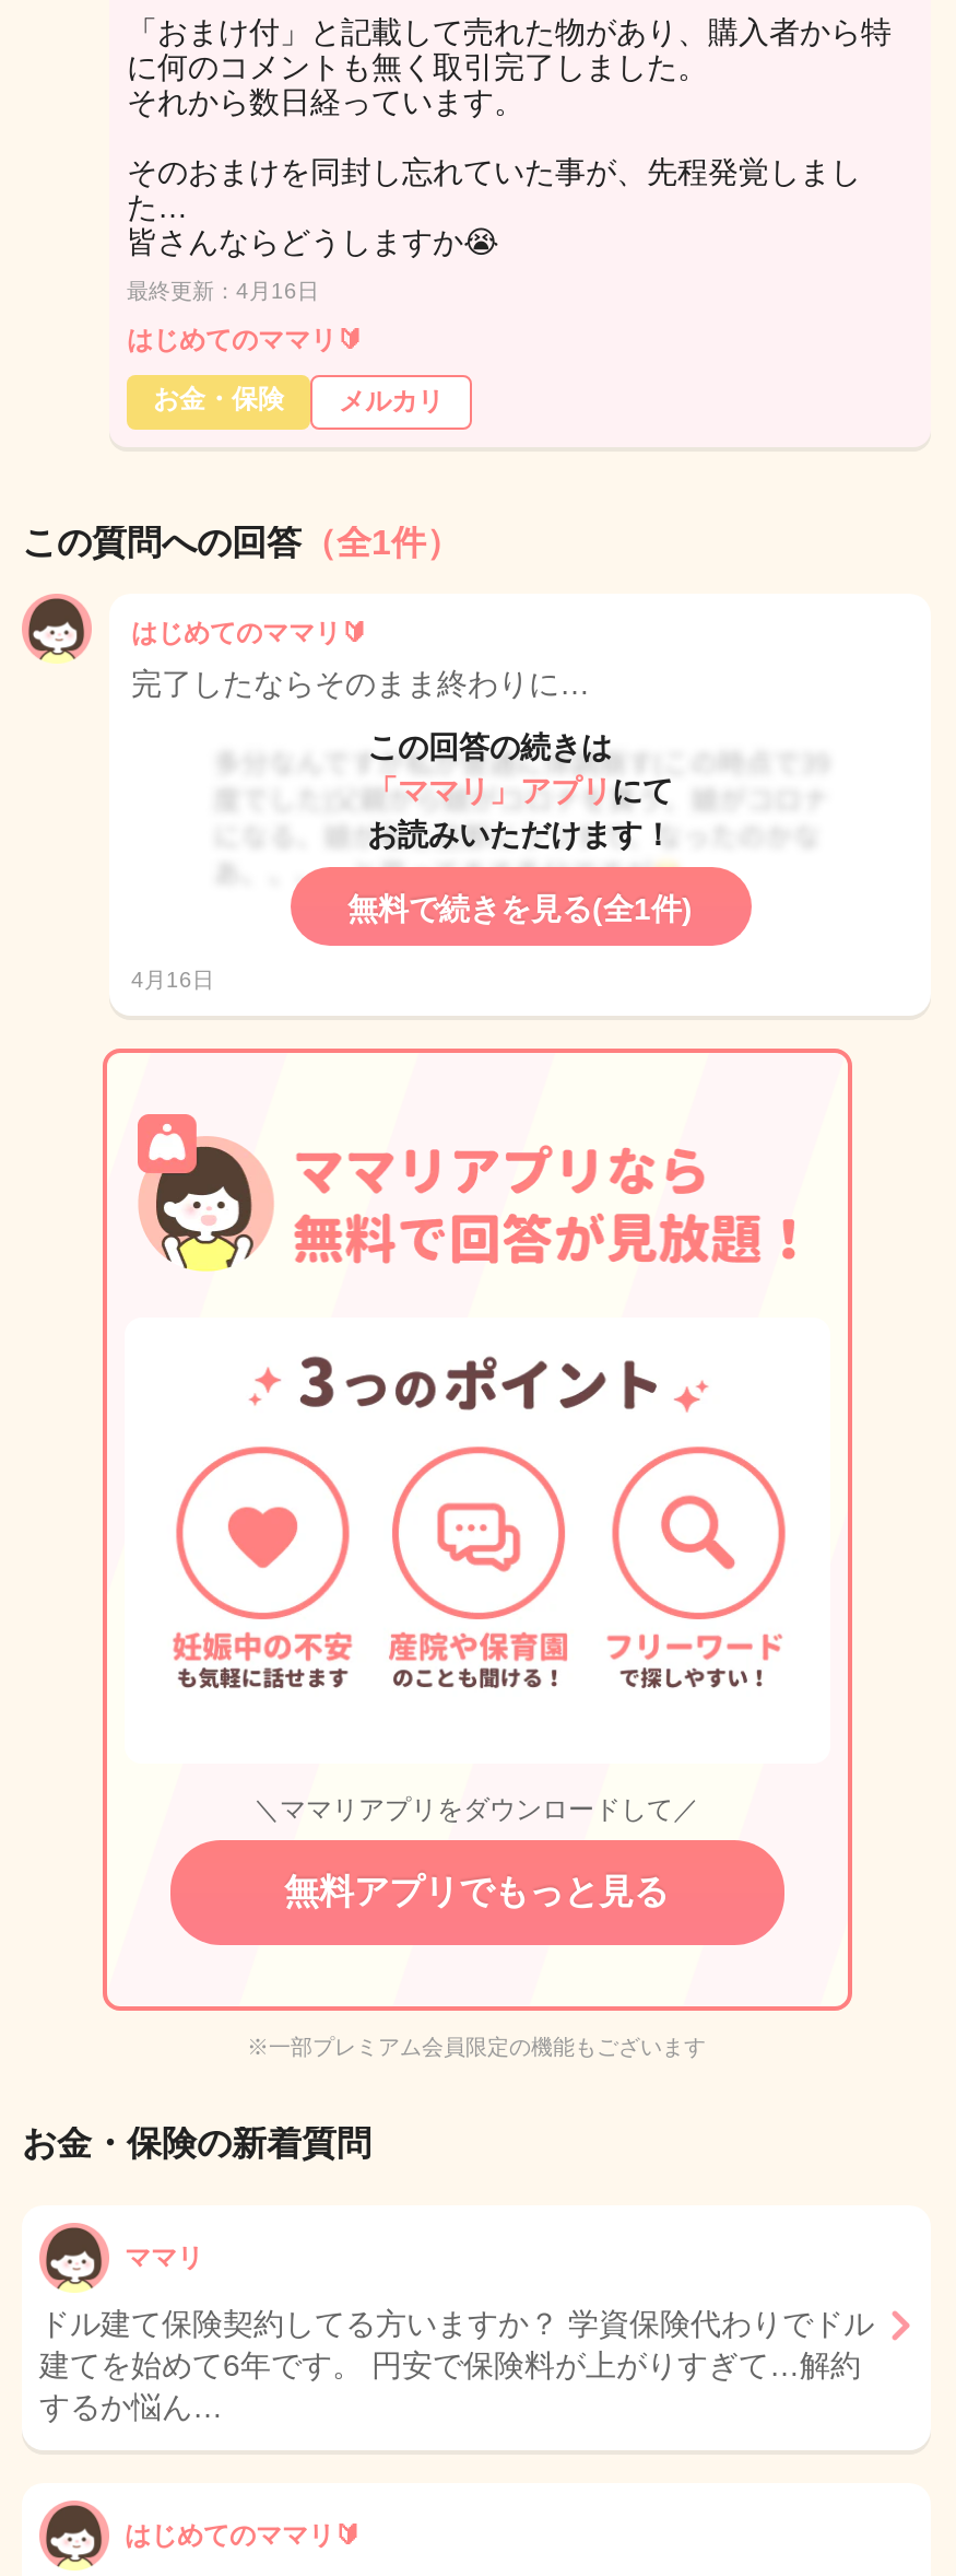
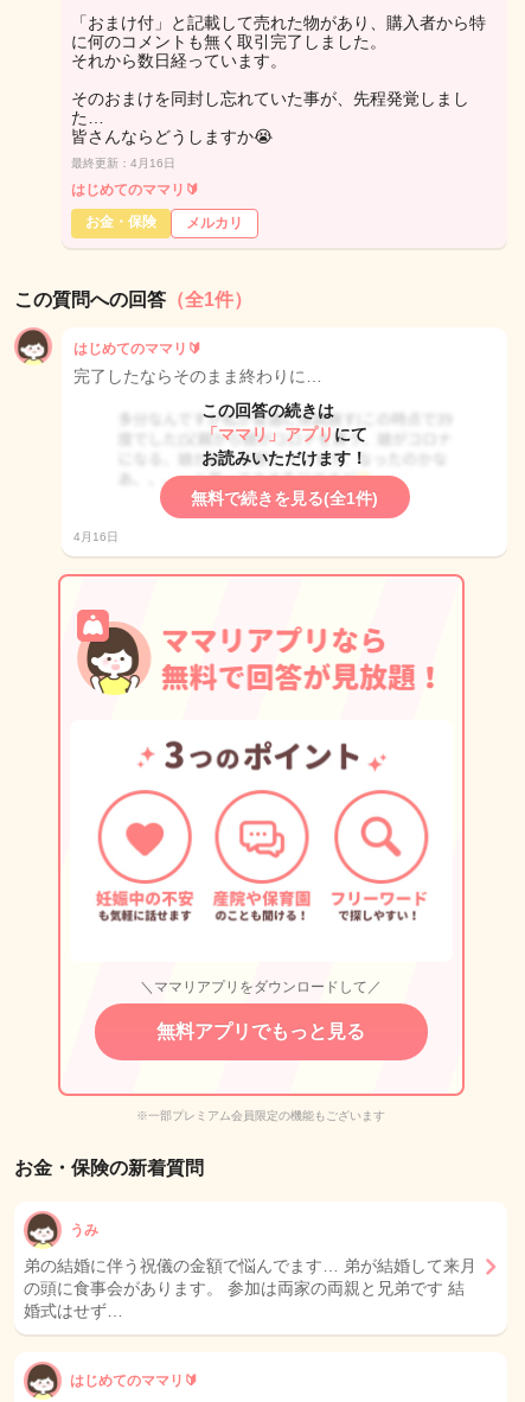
[125,2243,203,2274] ママリ -> [70,1222,98,1239] うみ
[39,2306,874,2424] ドル建て保険契約してる方いますか？ 学資保険代わりでドル | 建てを始めて6年です。 円安で保険料が上がりすぎて…解約 | するか悩ん… -> [24,1256,476,1320] 弟の結婚に伴う祝儀の金額で悩んでます… 弟が結婚して来月 | の頭に食事会があります。 参加は両家の両親と兄弟です 結 | 婚式はせず…

